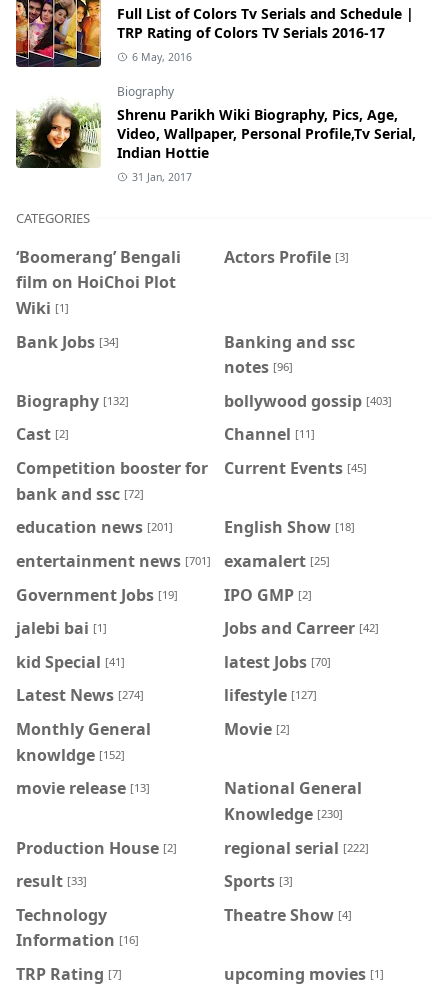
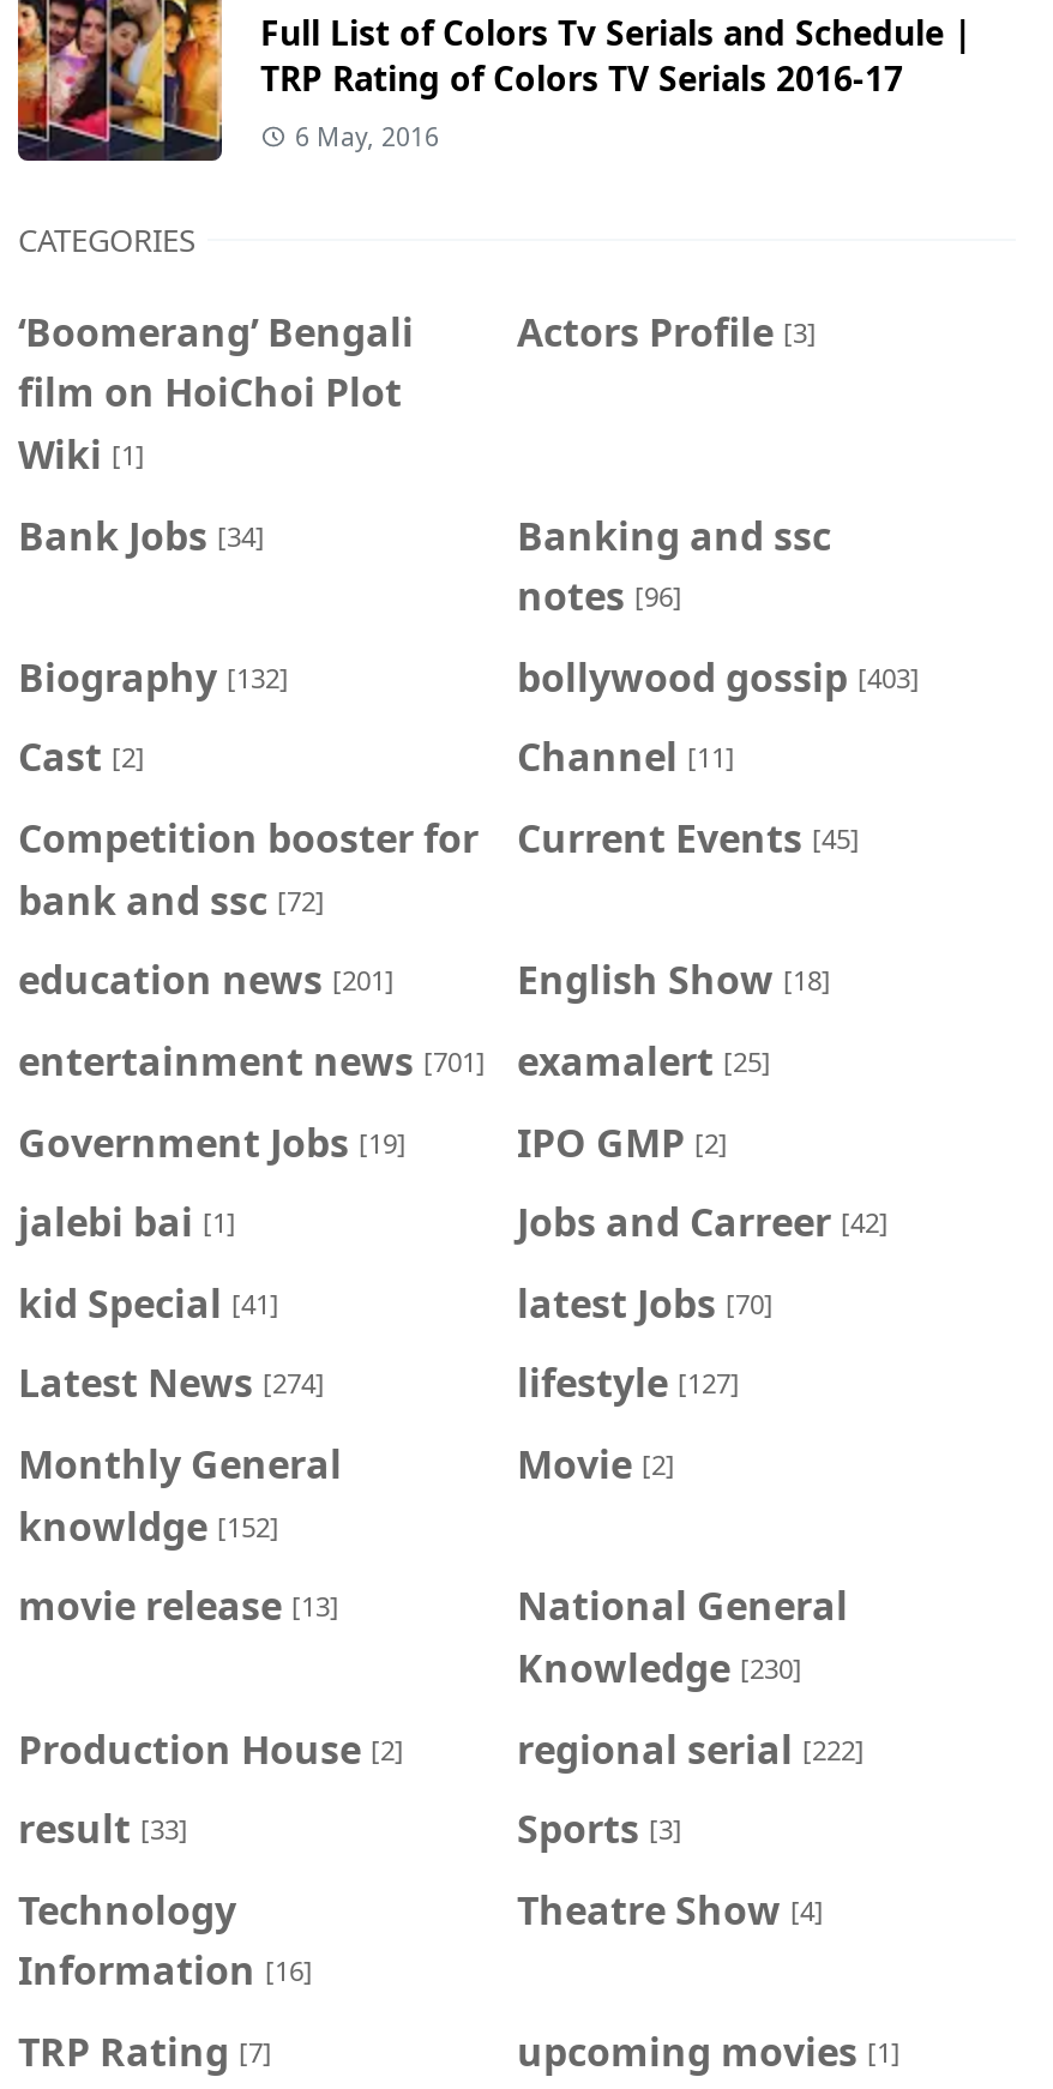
[15,83,416,184] [image] | Biography | Shrenu Parikh Wiki Biography, Pics, Age, | Video, Wallpaper, Personal Profile,Tv Serial, | Indian Hottie | 31 Jan, 2017 -> none

